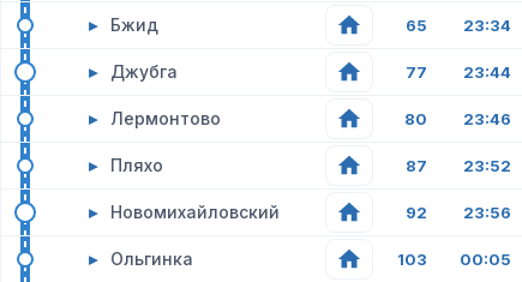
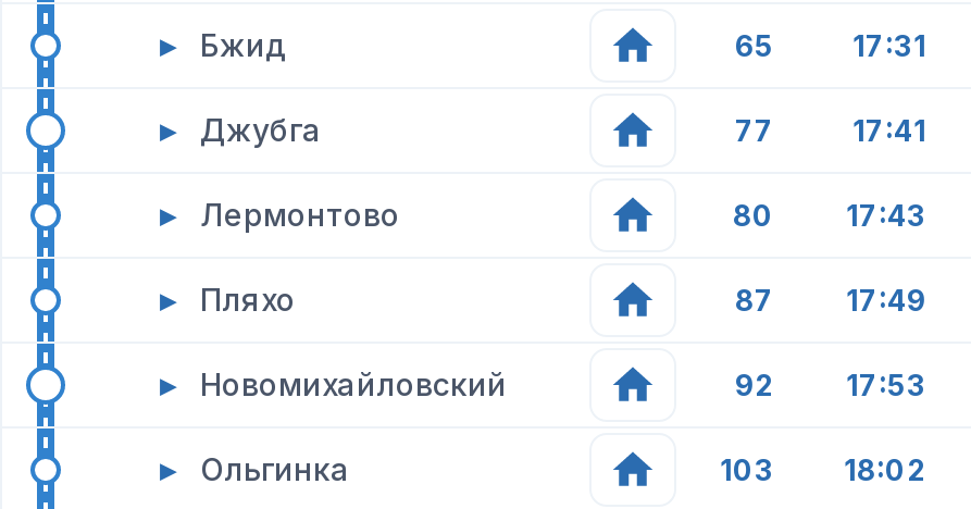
[463,16,511,35] 23:34 -> [852,28,926,63] 17:31
[463,62,511,82] 23:44 -> [852,113,926,148] 17:41
[463,109,511,128] 23:46 -> [846,198,926,233] 17:43
[463,156,511,175] 23:52 -> [846,283,926,318] 17:49
[463,203,511,222] 23:56 -> [846,368,926,402] 17:53
[397,250,511,269] 103 00:05 -> [720,452,926,487] 103 18:02

